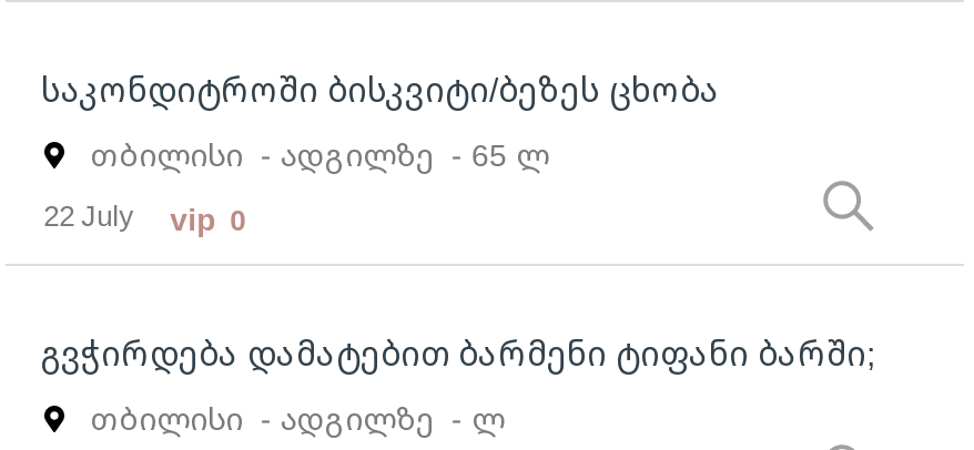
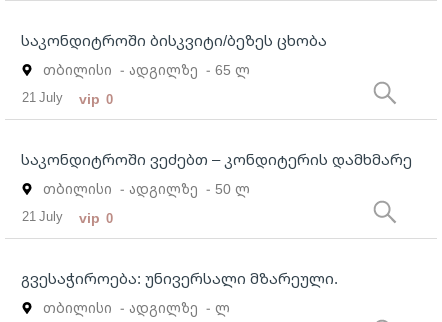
[43,196,245,240] 22 July vip 0 -> [22,88,113,108] 21 July vip 0
[41,331,875,375] გვჭირდება დამატებით ბარმენი ტიფანი ბარში; -> [21,149,412,288] საკონდიტროში ვეძებთ – კონდიტერის დამხმარე | თბილისი - ადგილზე - 50 ლ | 21 July | vip 0 | გვესაჭიროება: უნივერსალი მზარეული.

